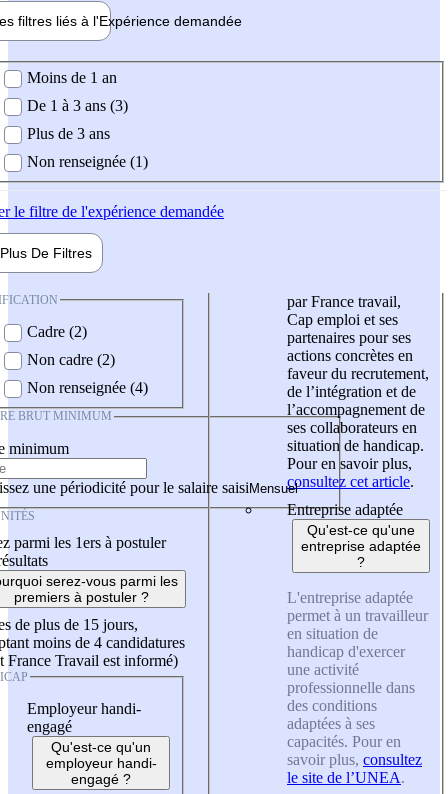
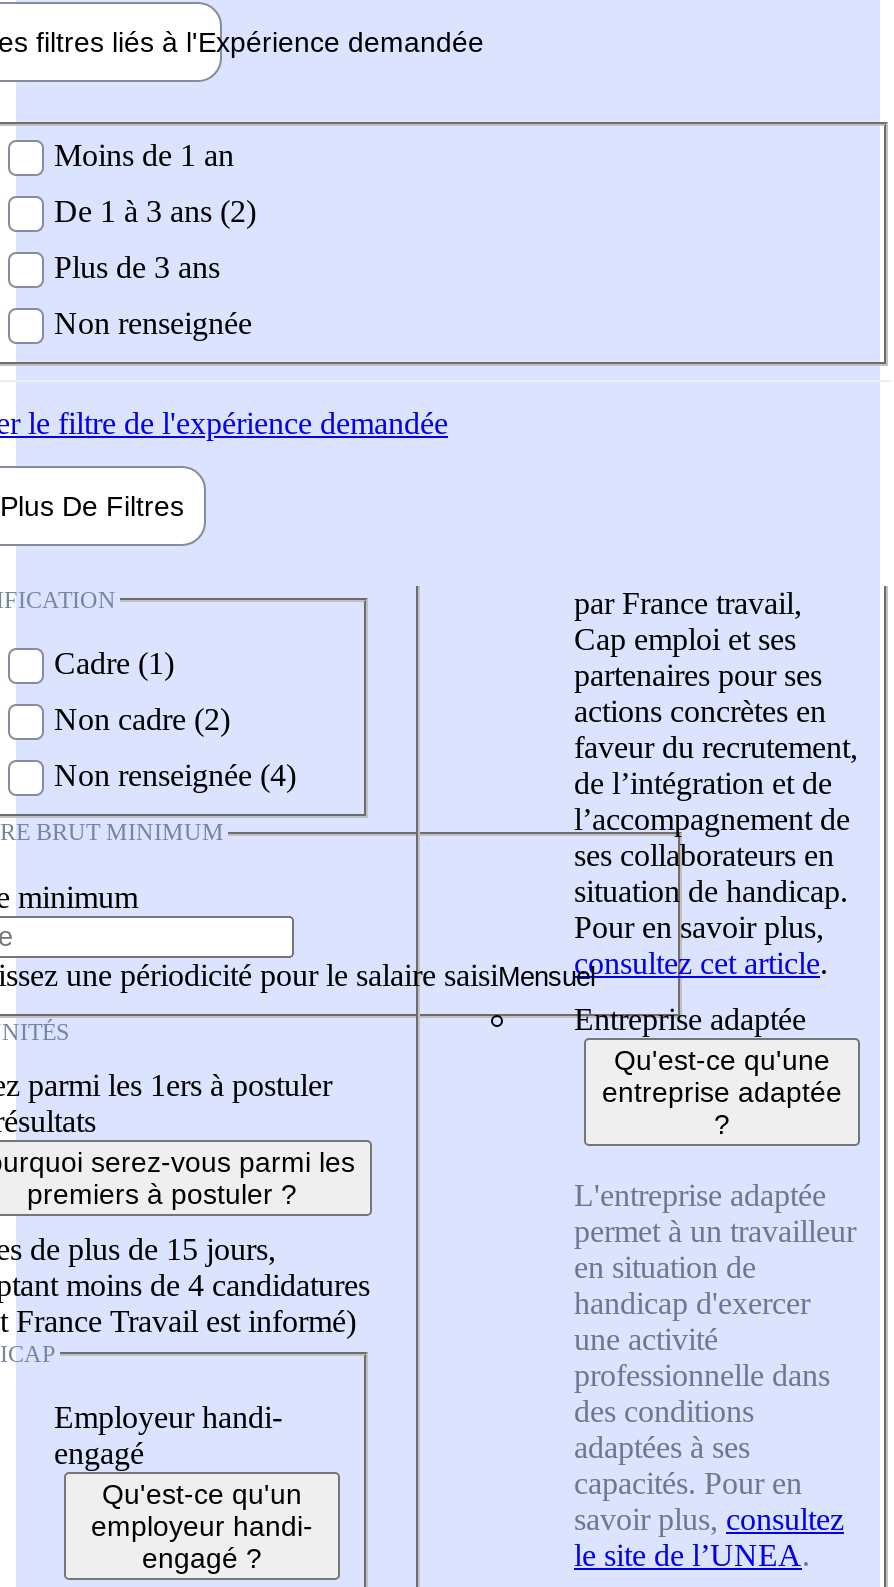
[27,97,128,114] De 1 à 3 ans (3) -> [54,193,256,227] De 1 à 3 ans (2)
[27,153,148,170] Non renseignée (1) -> [54,305,252,339] Non renseignée
[27,323,87,340] Cadre (2) -> [54,646,174,680] Cadre (1)

